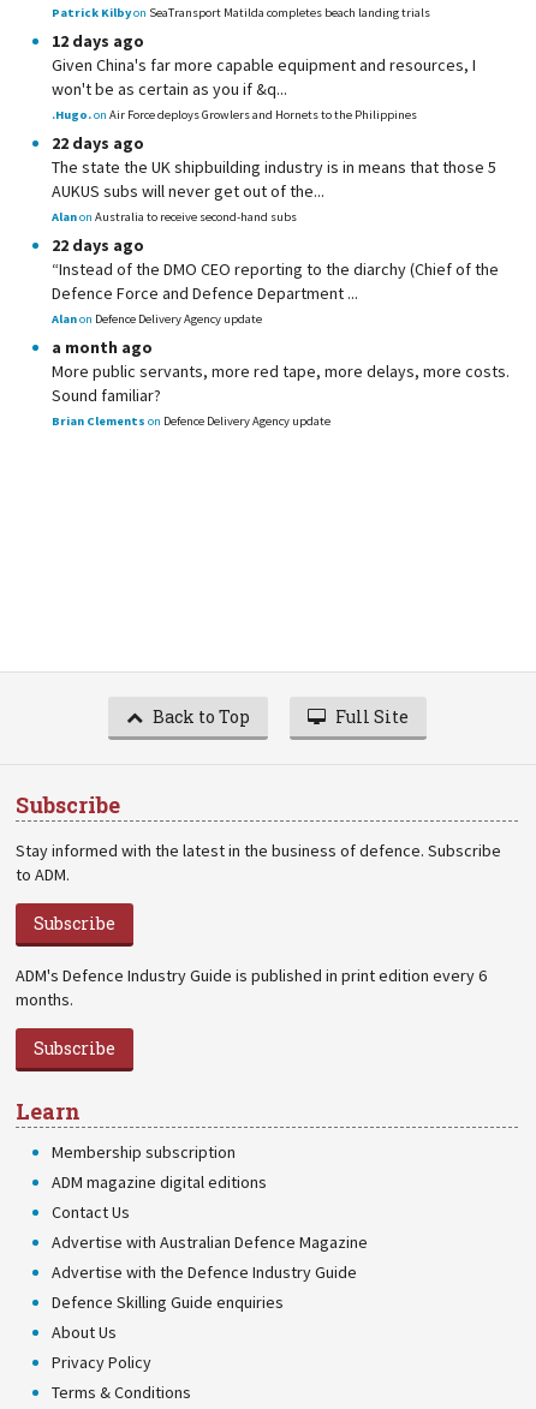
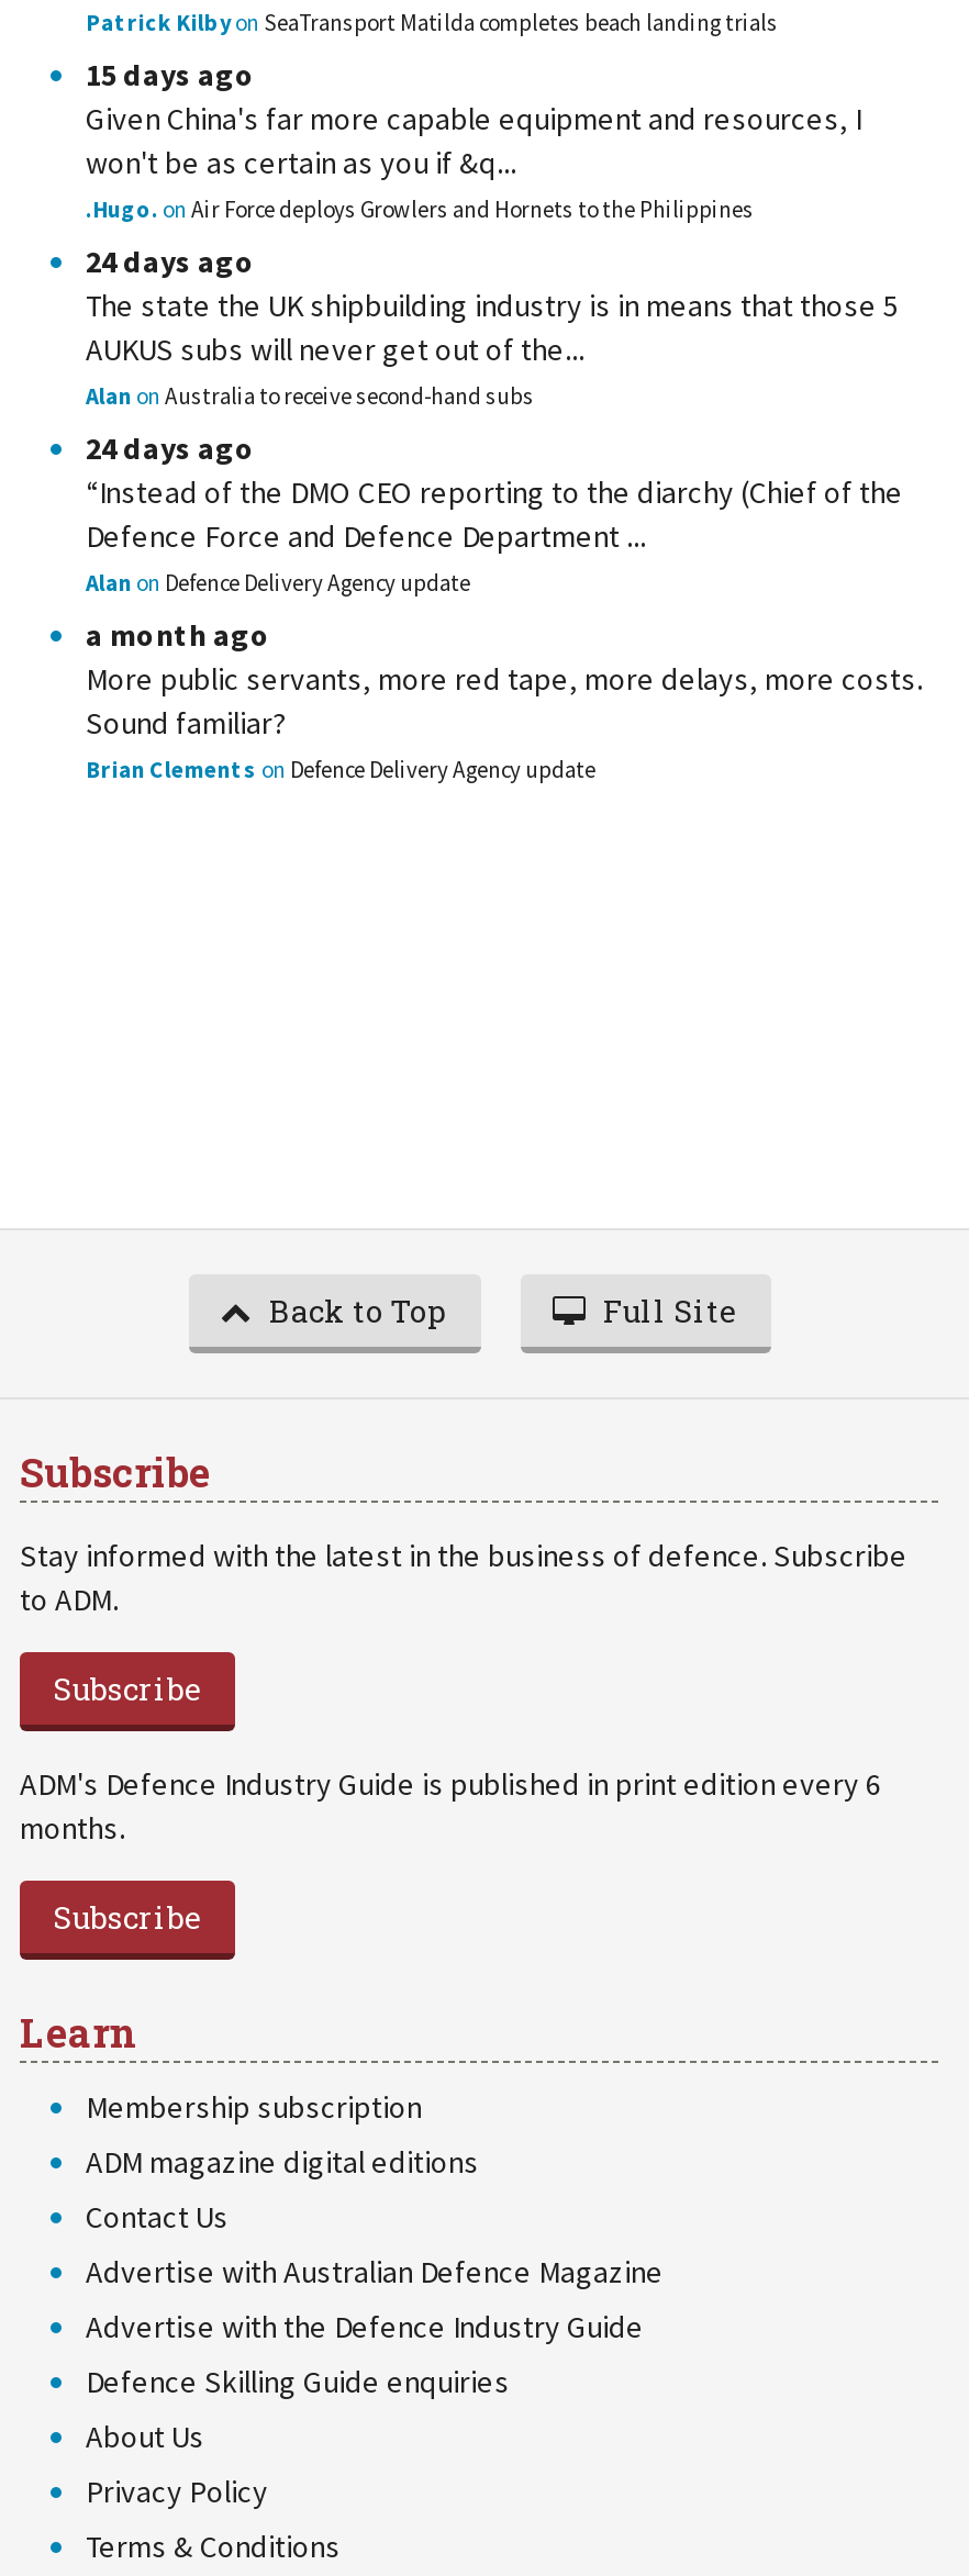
[52,30,144,52] 12 days ago -> [86,55,255,94] 15 days ago
[52,132,144,154] 22 days ago -> [86,242,255,281] 24 days ago
[52,234,144,256] 22 days ago -> [86,428,255,468] 24 days ago

